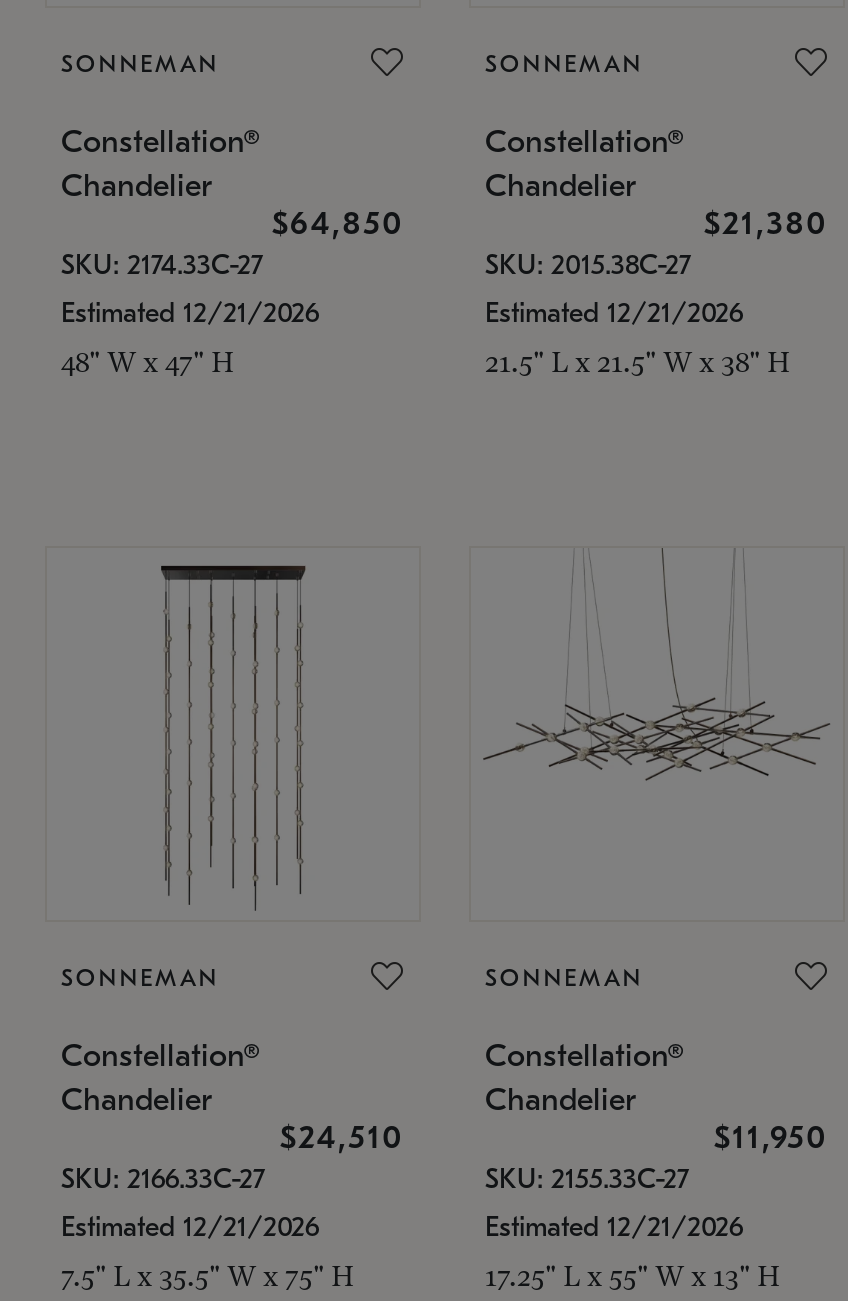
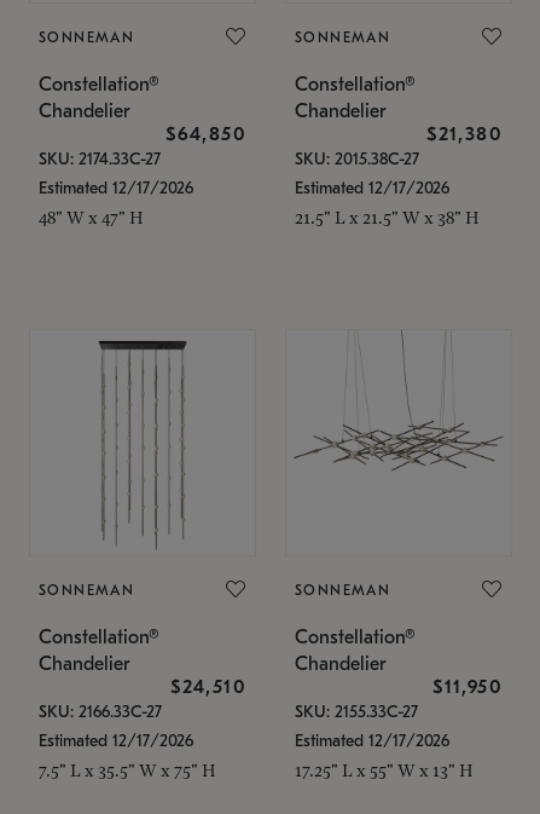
[61,295,319,329] Estimated 12/21/2026 -> [39,177,193,198] Estimated 12/17/2026
[485,295,743,329] Estimated 12/21/2026 -> [295,177,449,198] Estimated 12/17/2026
[61,1209,319,1243] Estimated 12/21/2026 -> [39,730,193,751] Estimated 12/17/2026
[485,1209,743,1243] Estimated 12/21/2026 -> [295,730,449,751] Estimated 12/17/2026

